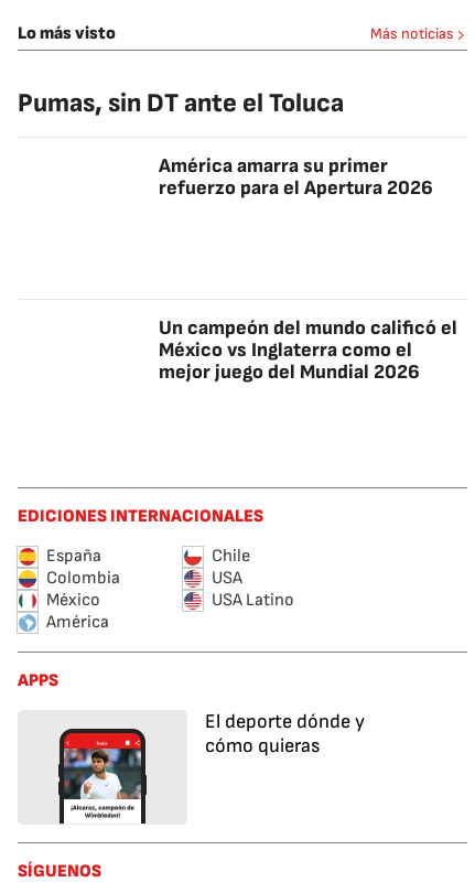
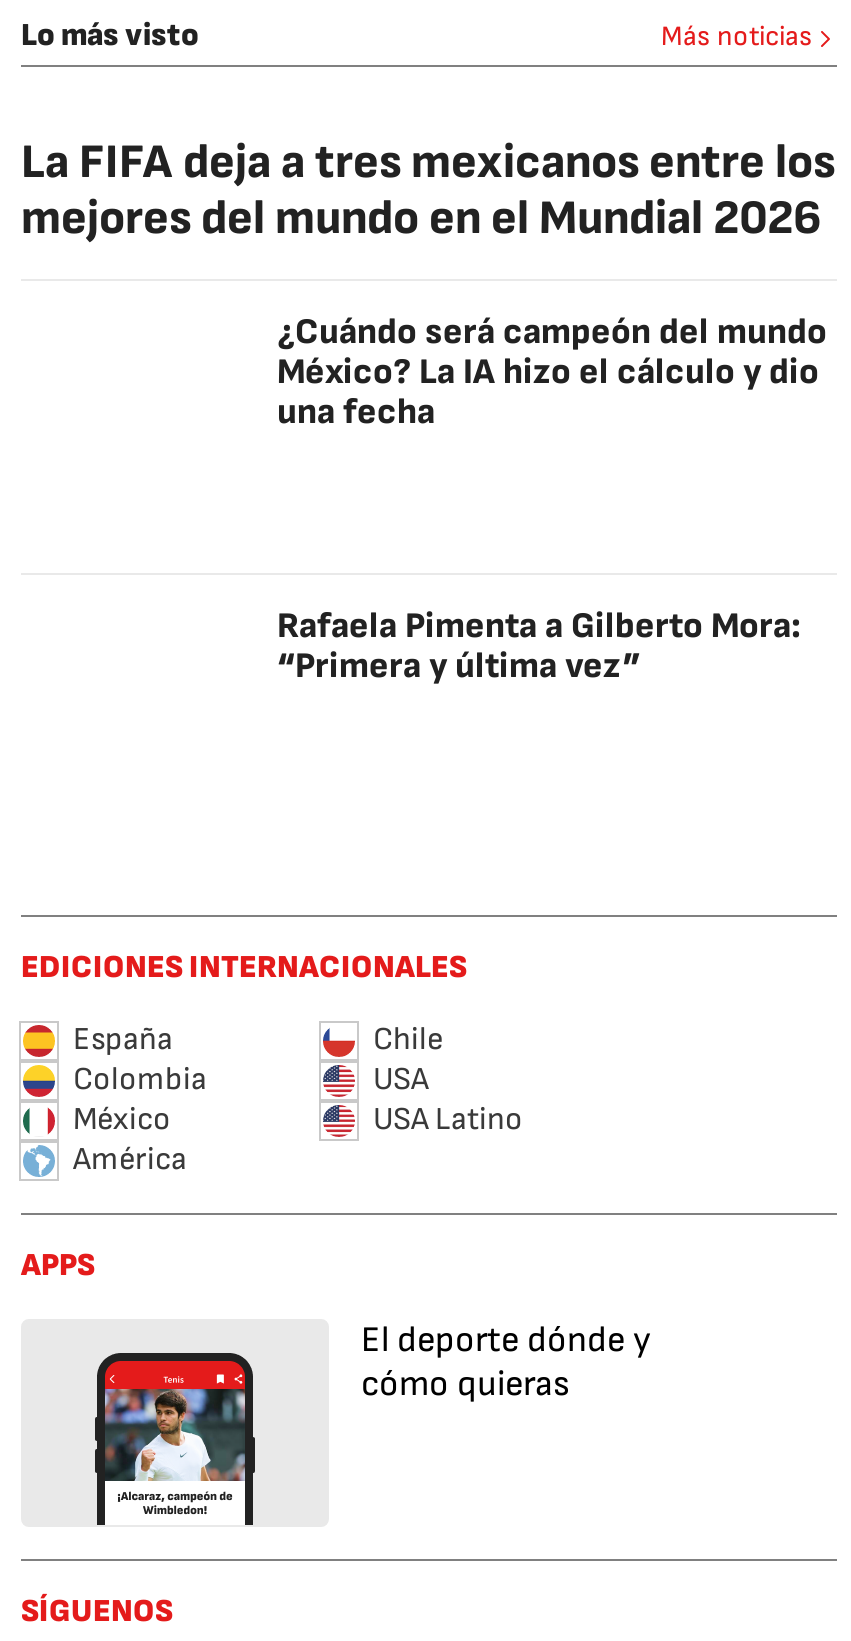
[18,87,344,119] Pumas, sin DT ante el Toluca -> [21,133,835,247] La FIFA deja a tres mexicanos entre los | mejores del mundo en el Mundial 2026
[159,154,433,200] América amarra su primer | refuerzo para el Apertura 2026 -> [277,311,827,433] ¿Cuándo será campeón del mundo | México? La IA hizo el cálculo y dio | una fecha
[159,316,457,384] Un campeón del mundo calificó el | México vs Inglaterra como el | mejor juego del Mundial 2026 -> [277,605,801,687] Rafaela Pimenta a Gilberto Mora: | “Primera y última vez”

